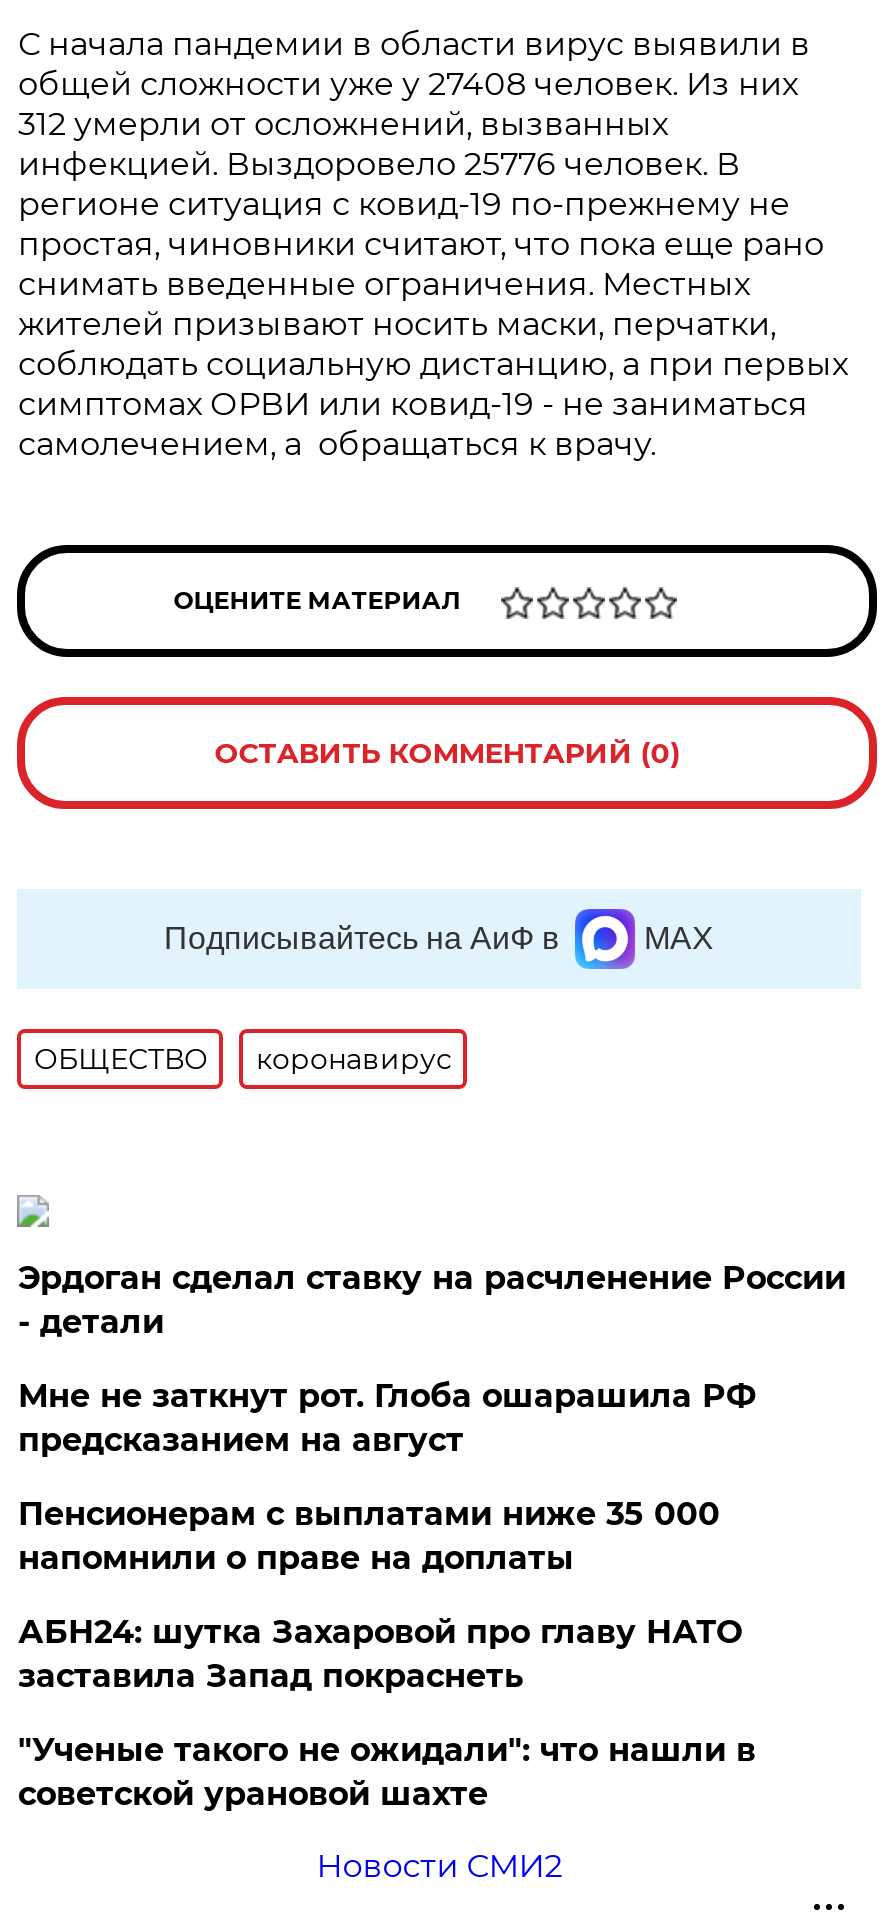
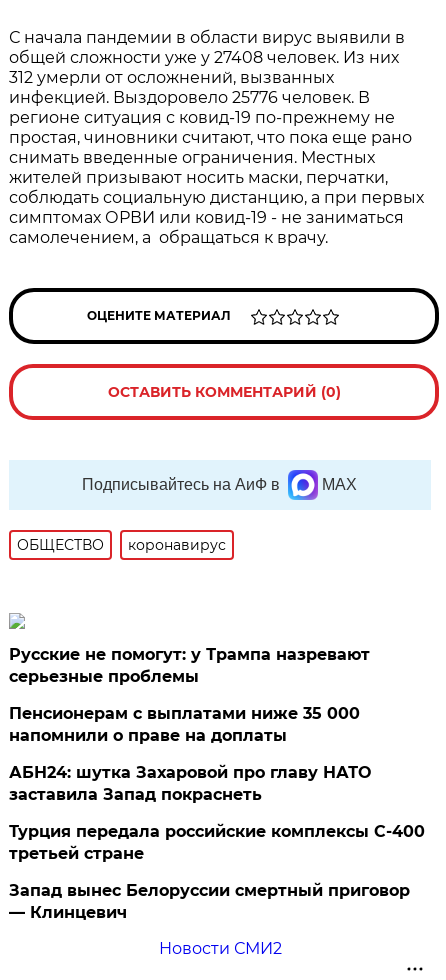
[18,1259,846,1459] Эрдоган сделал ставку на расчленение России | - детали | Мне не заткнут рот. Глоба ошарашила РФ | предсказанием на август -> [9,645,370,686] Русские не помогут: у Трампа назревают | серьезные проблемы
moved [18,1495,742,1695] -> [9,704,371,804]: Пенсионерам с выплатами ниже 35 000 | напомнили о праве на доплаты | АБН24: шутка Захаровой про главу НАТО | заставила Запад покраснеть
[18,1731,756,1813] "Ученые такого не ожидали": что нашли в | советской урановой шахте -> [9,822,425,922] Турция передала российские комплексы С-400 | третьей стране | Запад вынес Белоруссии смертный приговор | — Клинцевич

